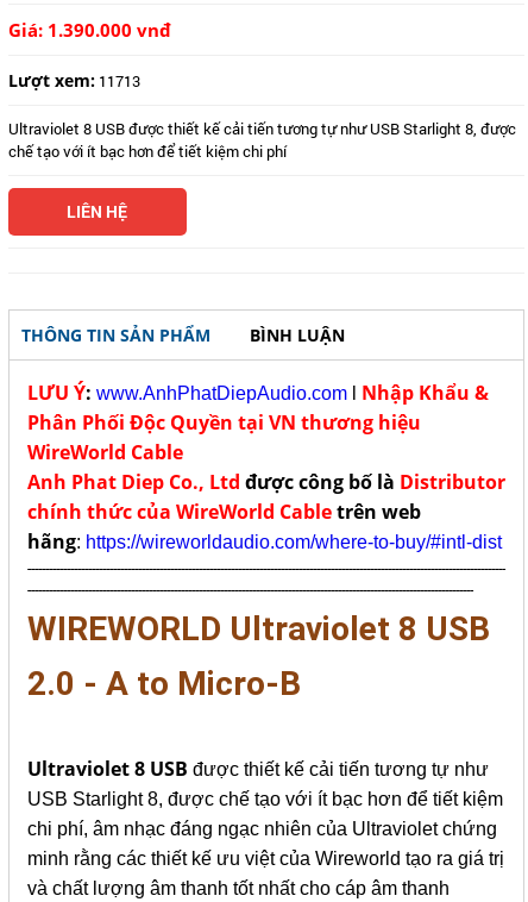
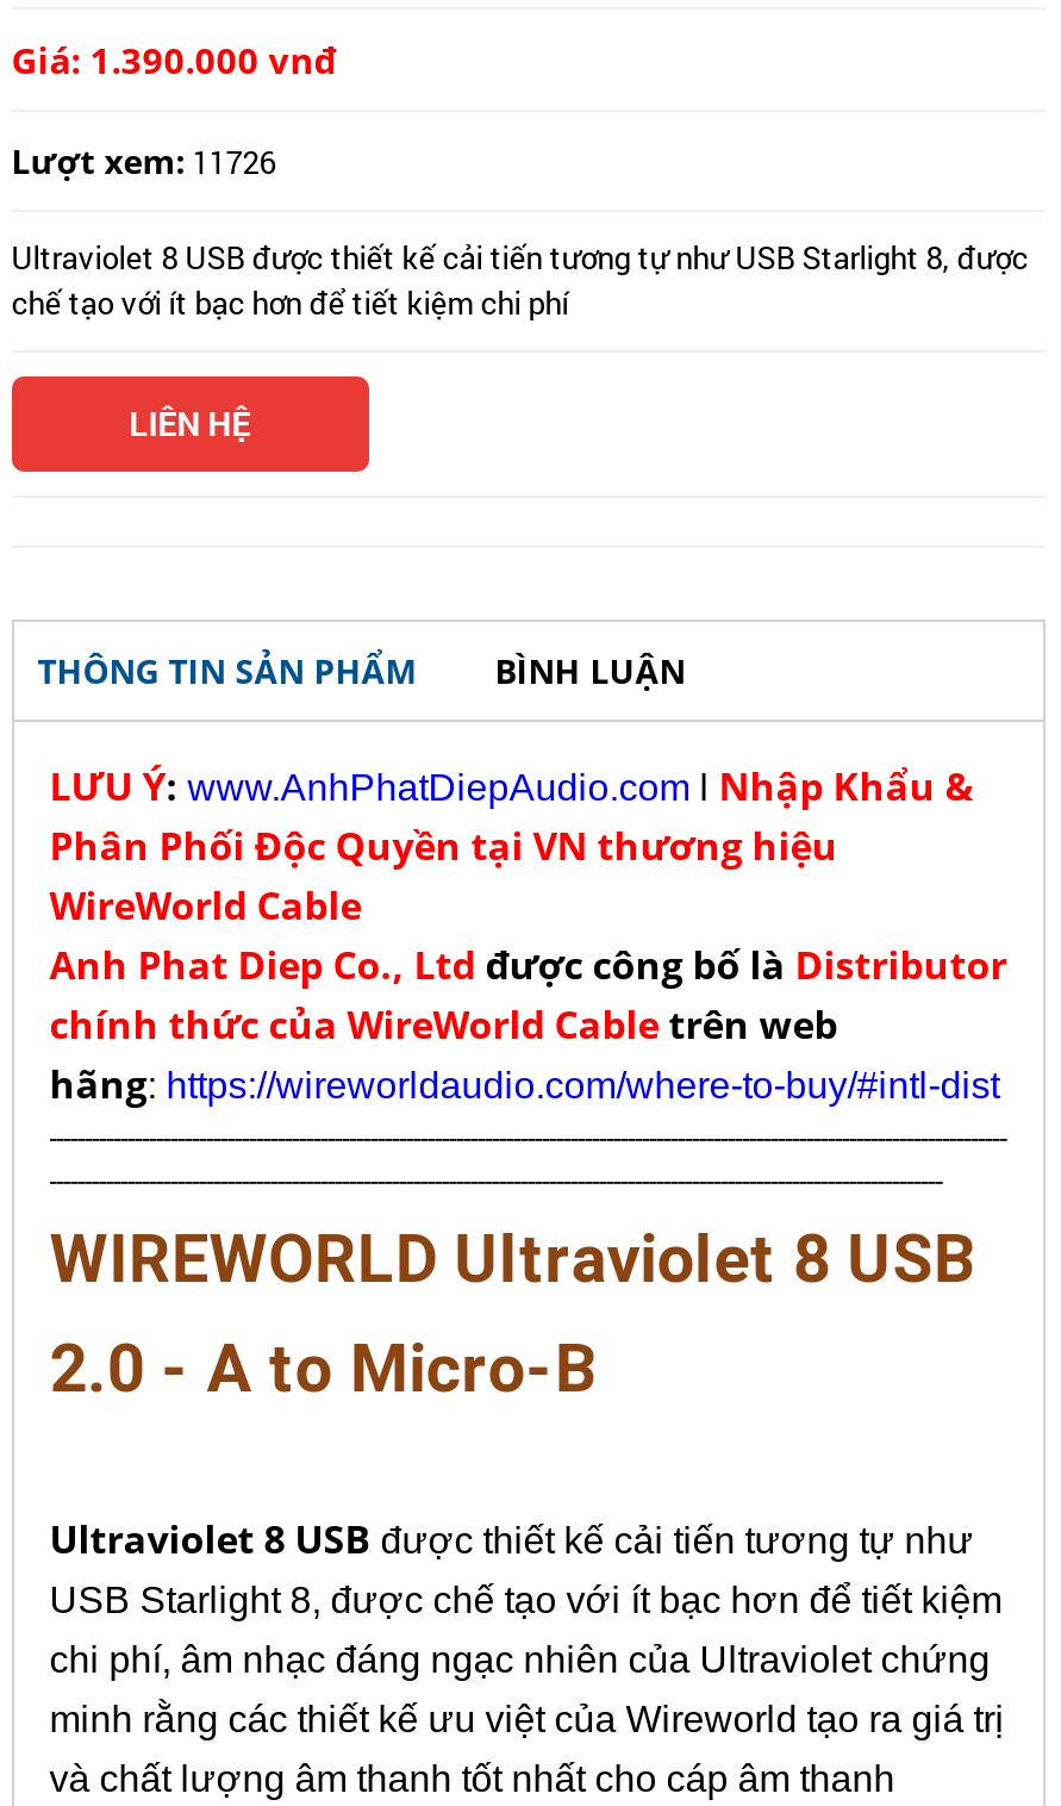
[8,69,140,92] Lượt xem: 11713 -> [11,138,276,183] Lượt xem: 11726

